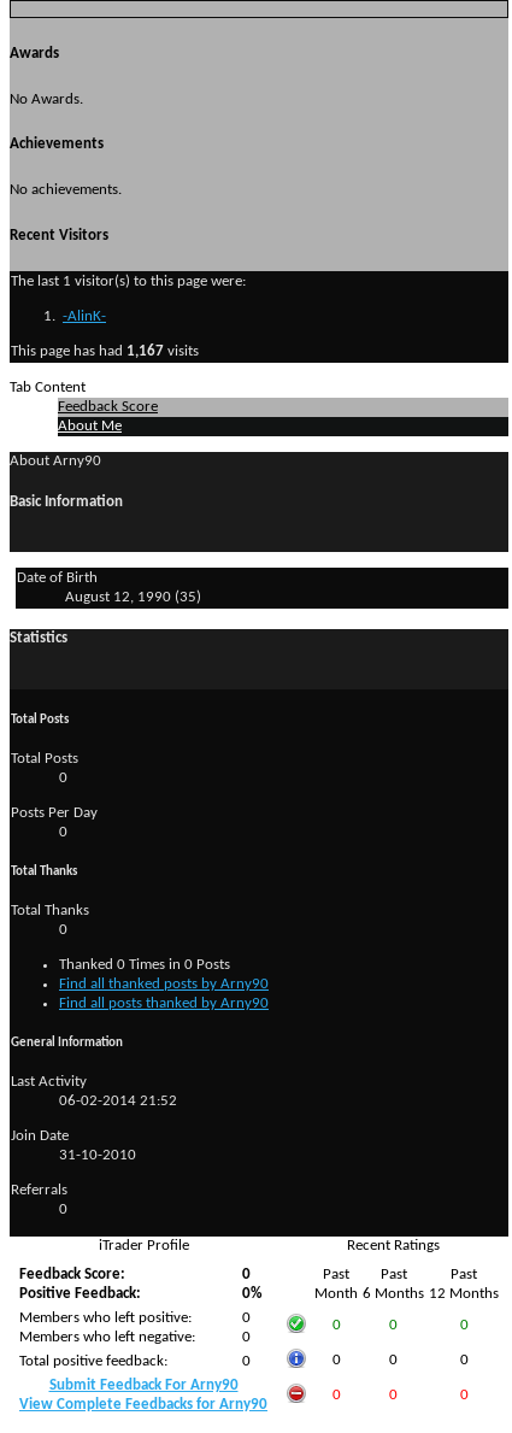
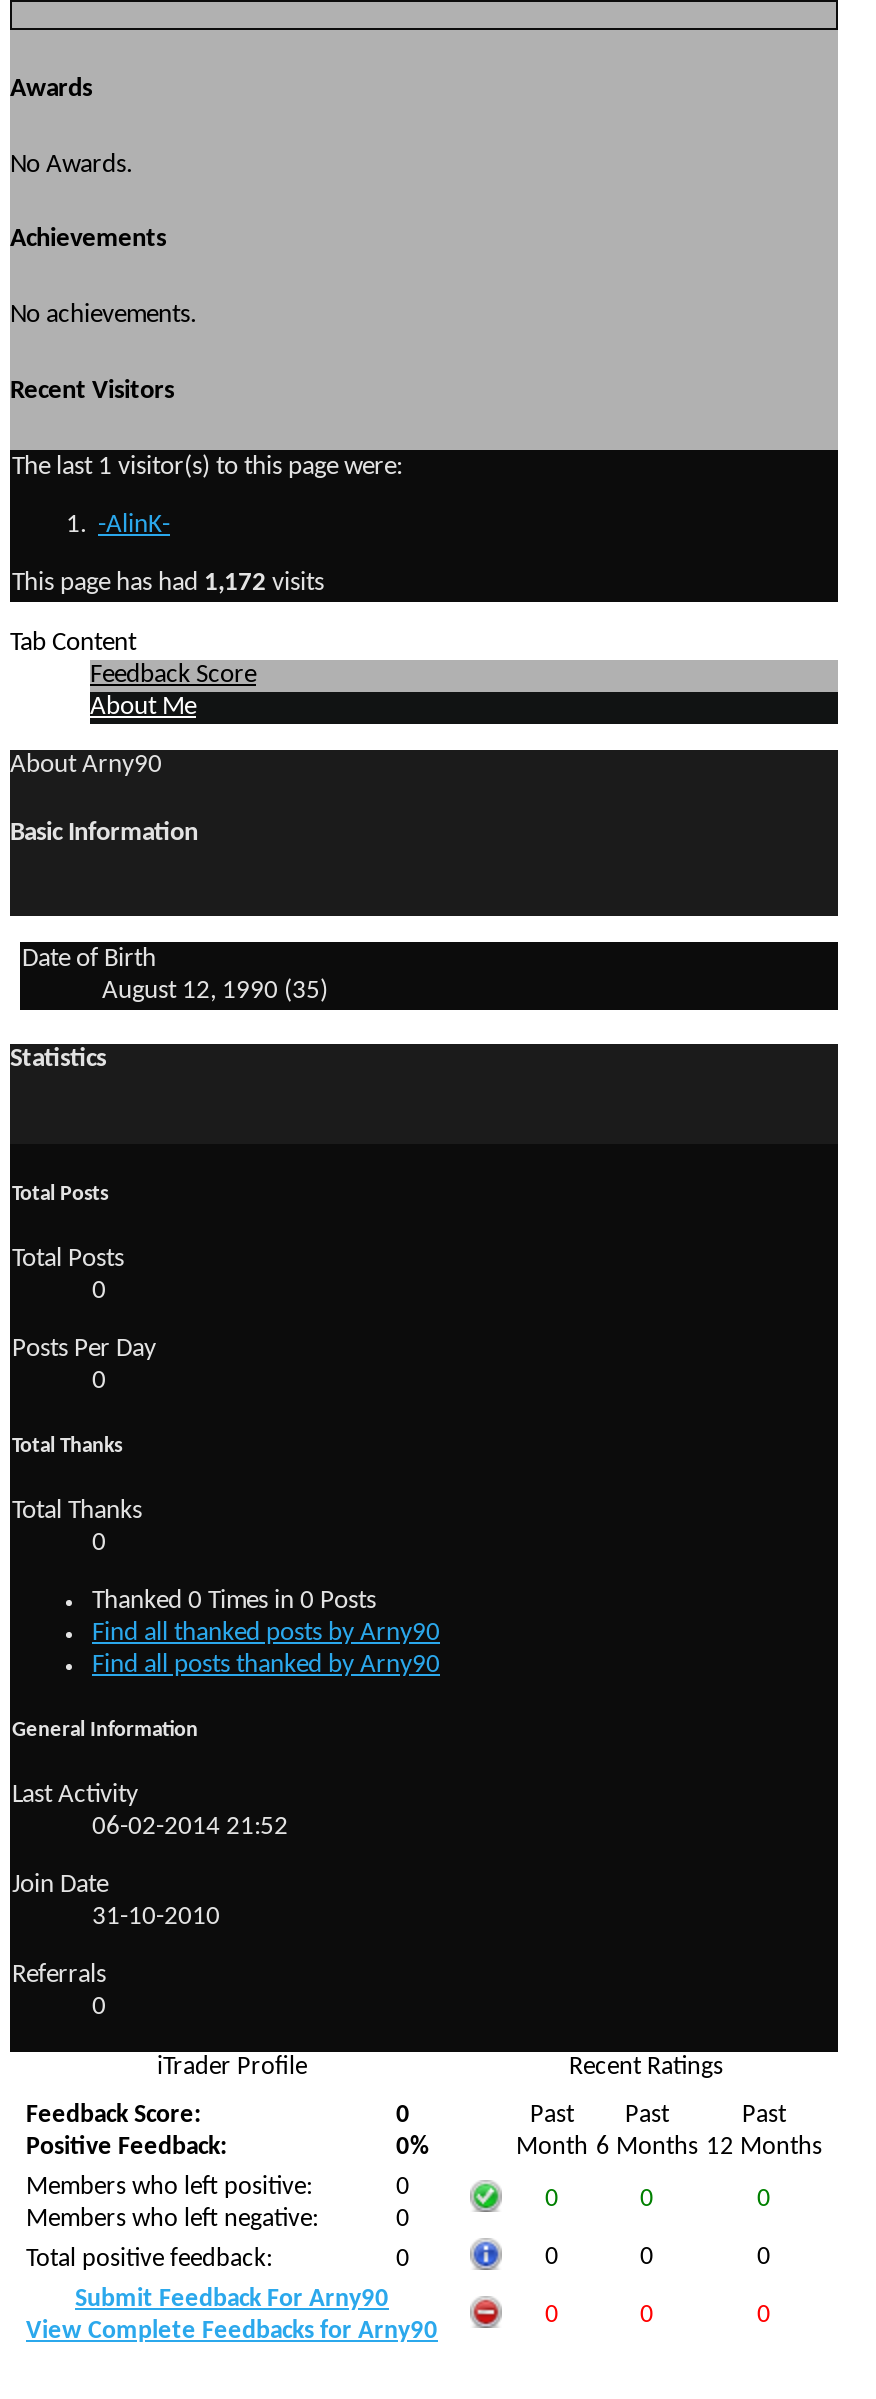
[11,344,199,360] This page has had 1,167 visits -> [12,571,324,597] This page has had 1,172 visits

